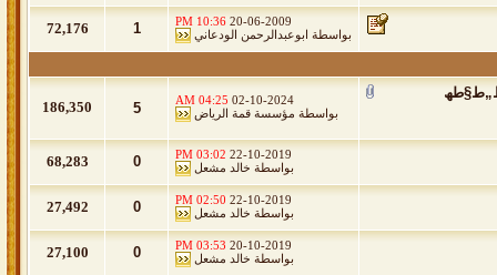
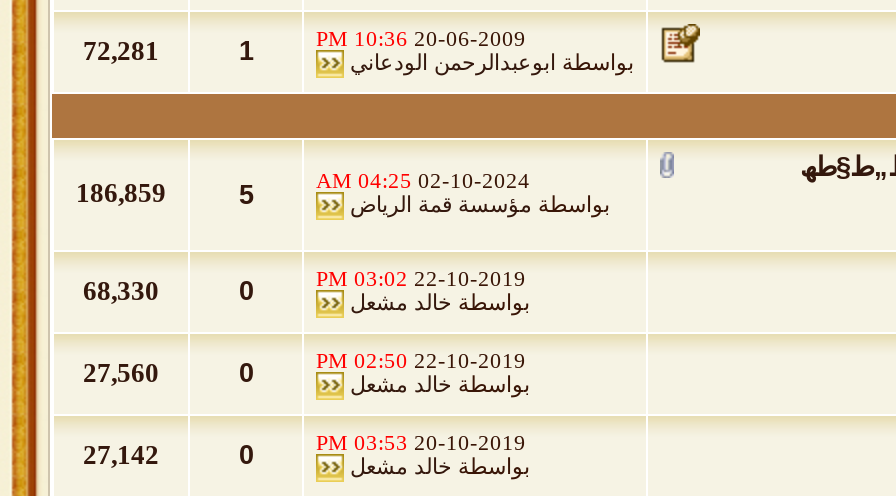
[46,20,88,37] 72,176 -> [83,36,159,66] 72,281
[42,99,92,115] 186,350 -> [76,178,166,208] 186,859
[46,153,88,170] 68,283 -> [83,276,159,306] 68,330
[46,198,88,215] 27,492 -> [83,358,159,388] 27,560
[46,244,88,261] 27,100 -> [83,440,159,470] 27,142

